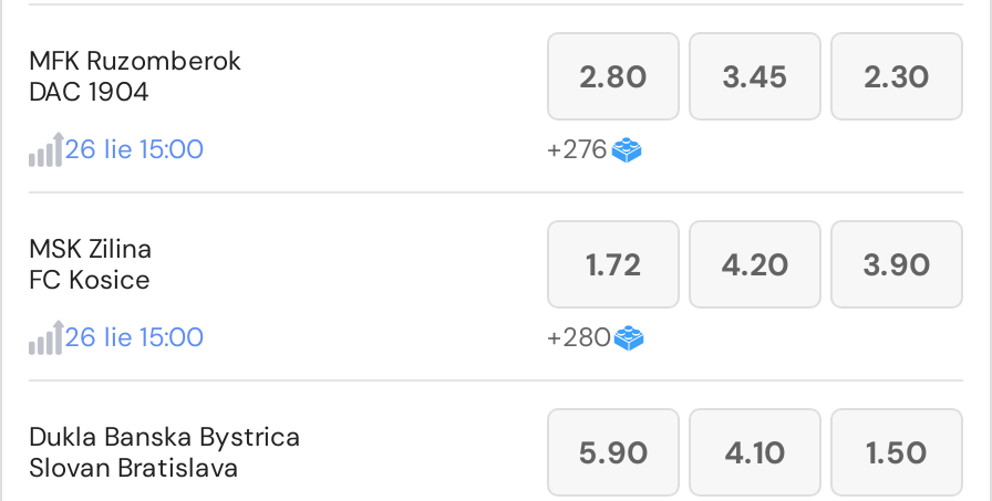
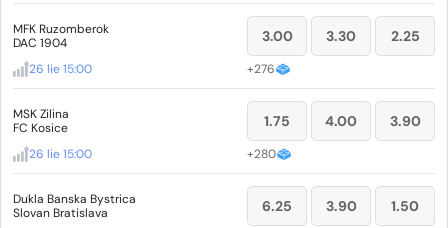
[579,56,648,96] 2.80 -> [261,27,292,45] 3.00
[722,56,788,96] 3.45 -> [326,27,356,45] 3.30
[864,56,930,96] 2.30 -> [390,27,419,45] 2.25
[586,244,641,284] 1.72 -> [264,112,290,130] 1.75
[721,244,789,284] 4.20 -> [325,112,357,130] 4.00
[578,432,649,472] 5.90 -> [262,197,292,215] 6.25
[724,432,786,472] 4.10 -> [325,197,356,215] 3.90

